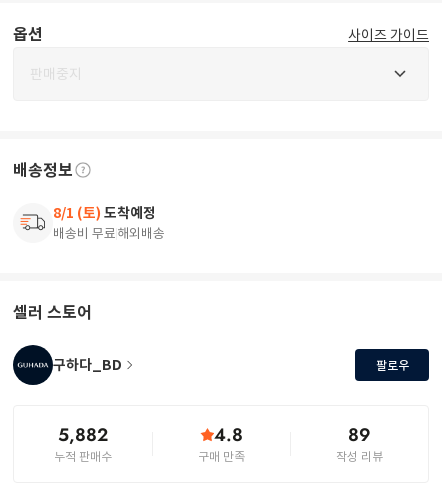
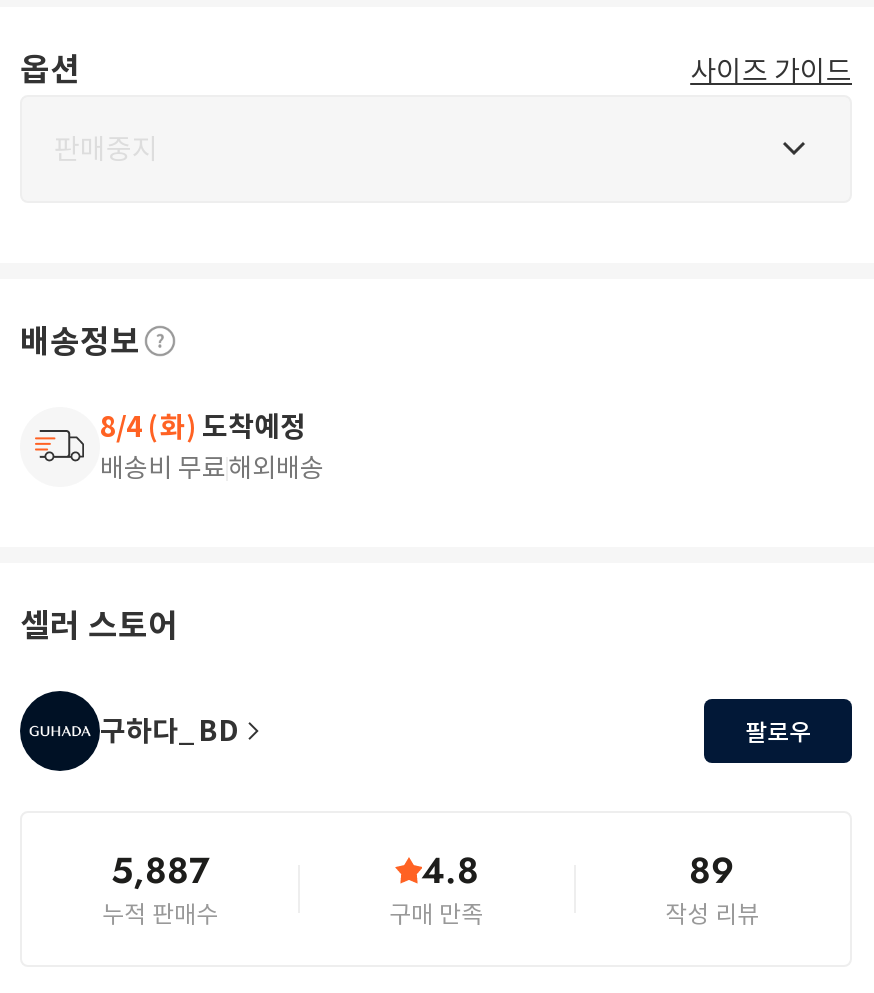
[53,204,156,222] 8/1 (토) 도착예정 -> [100,409,306,445] 8/4 (화) 도착예정
[58,422,108,448] 5,882 -> [111,845,209,897] 5,887

